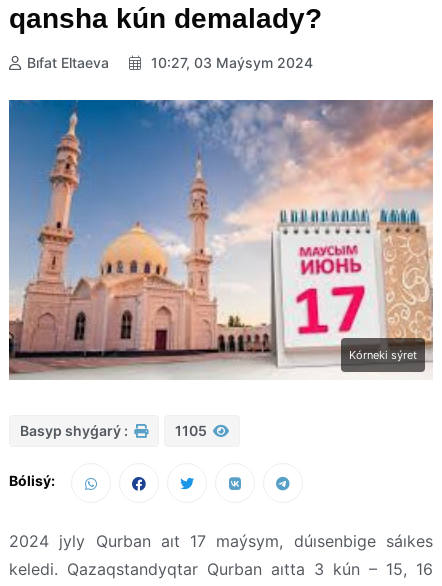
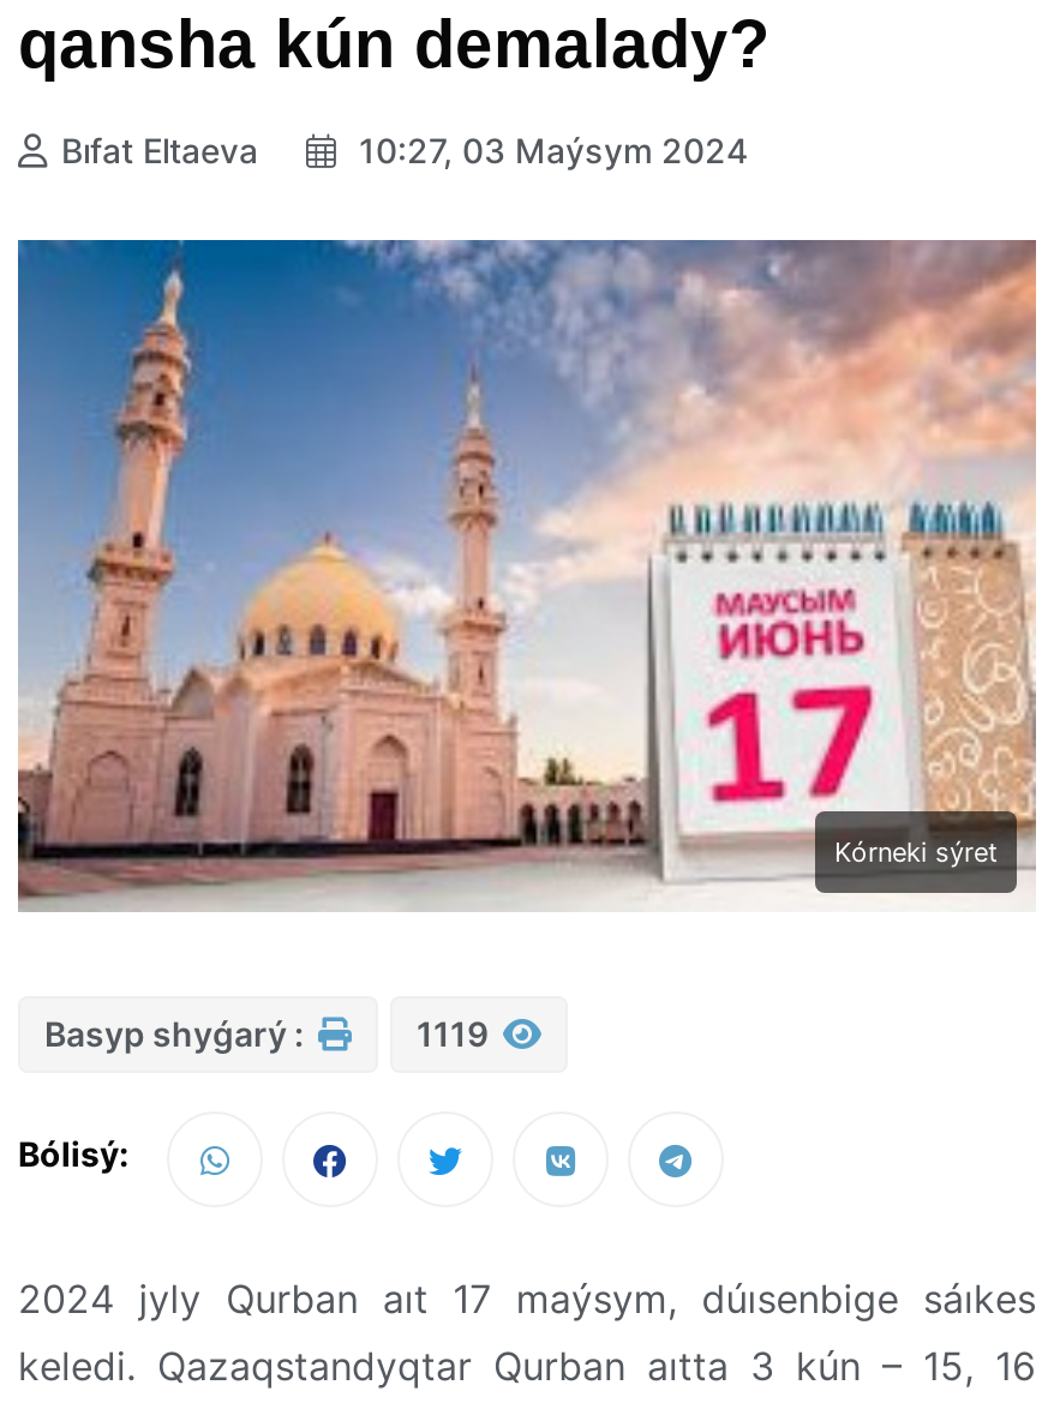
[175,422,210,439] 1105 -> [417,1014,496,1055] 1119

